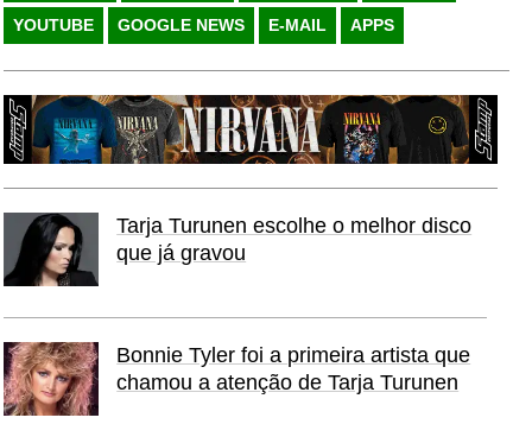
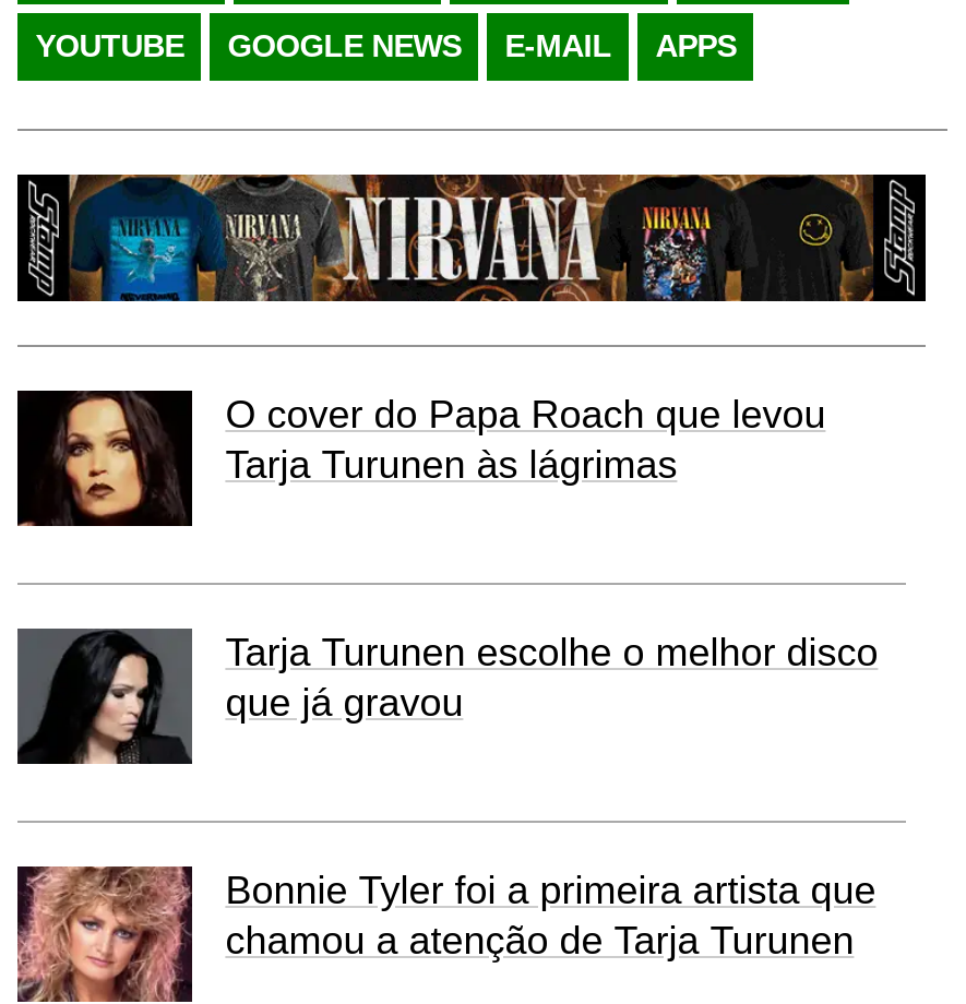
none -> [20,391,826,528] [image] | O cover do Papa Roach que levou | Tarja Turunen às lágrimas

